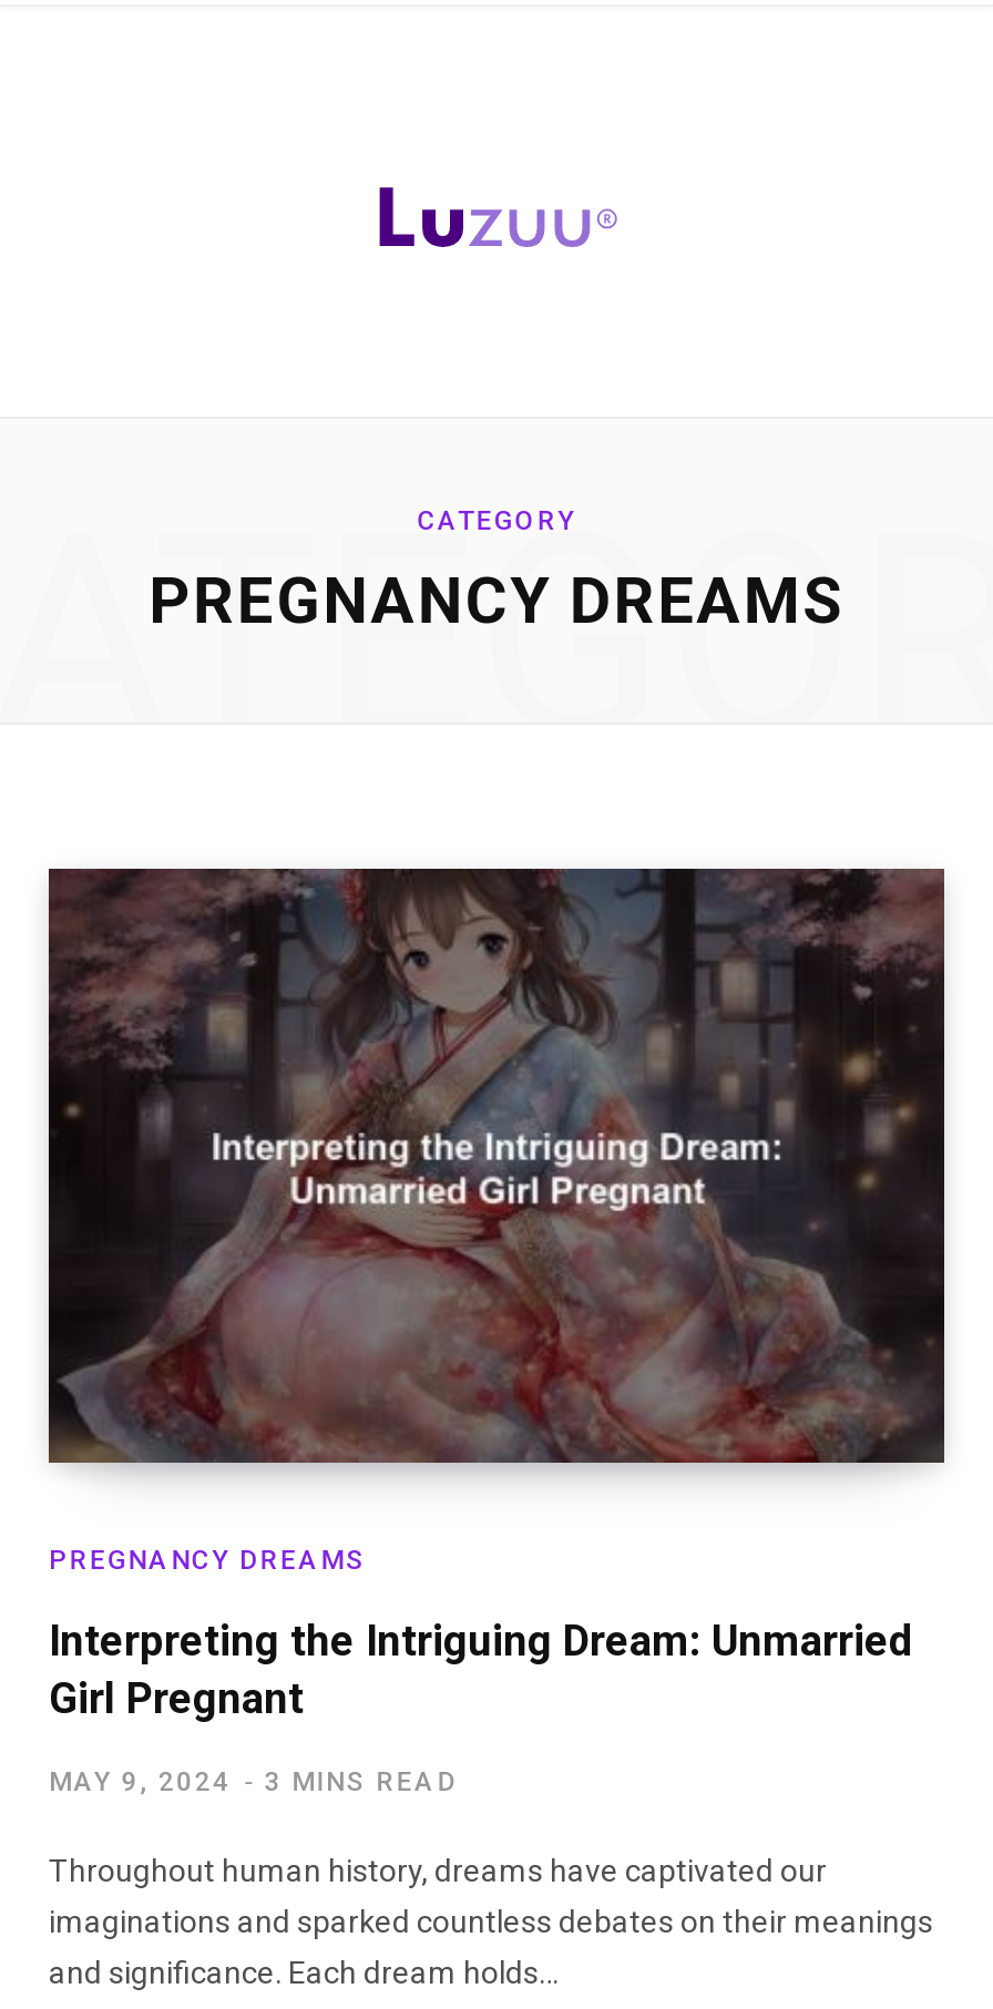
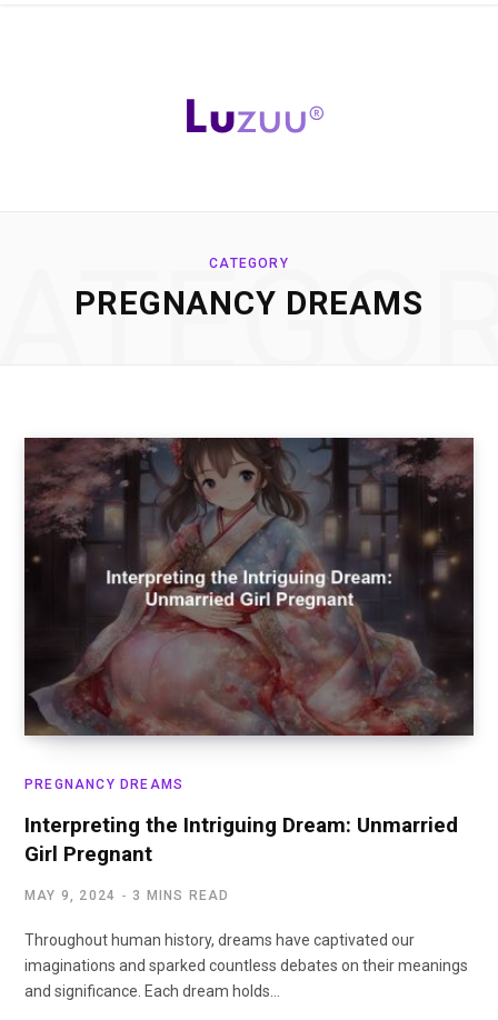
[372,184,645,262] [image] -> [186,96,325,134] [image]

